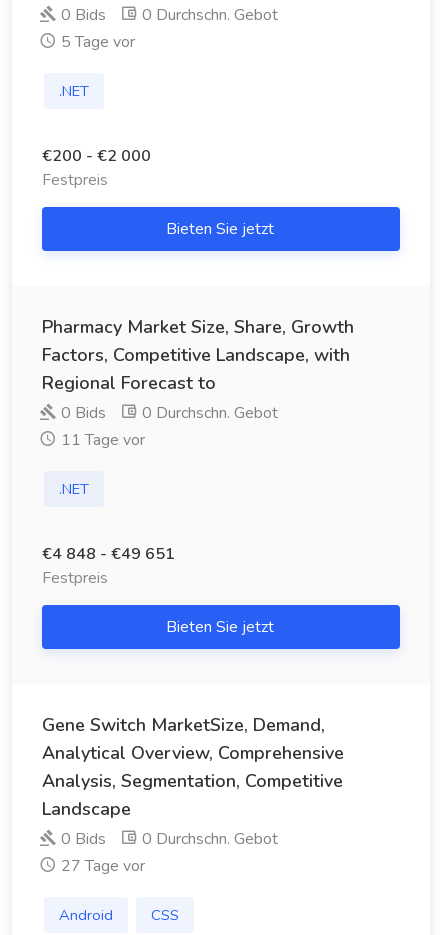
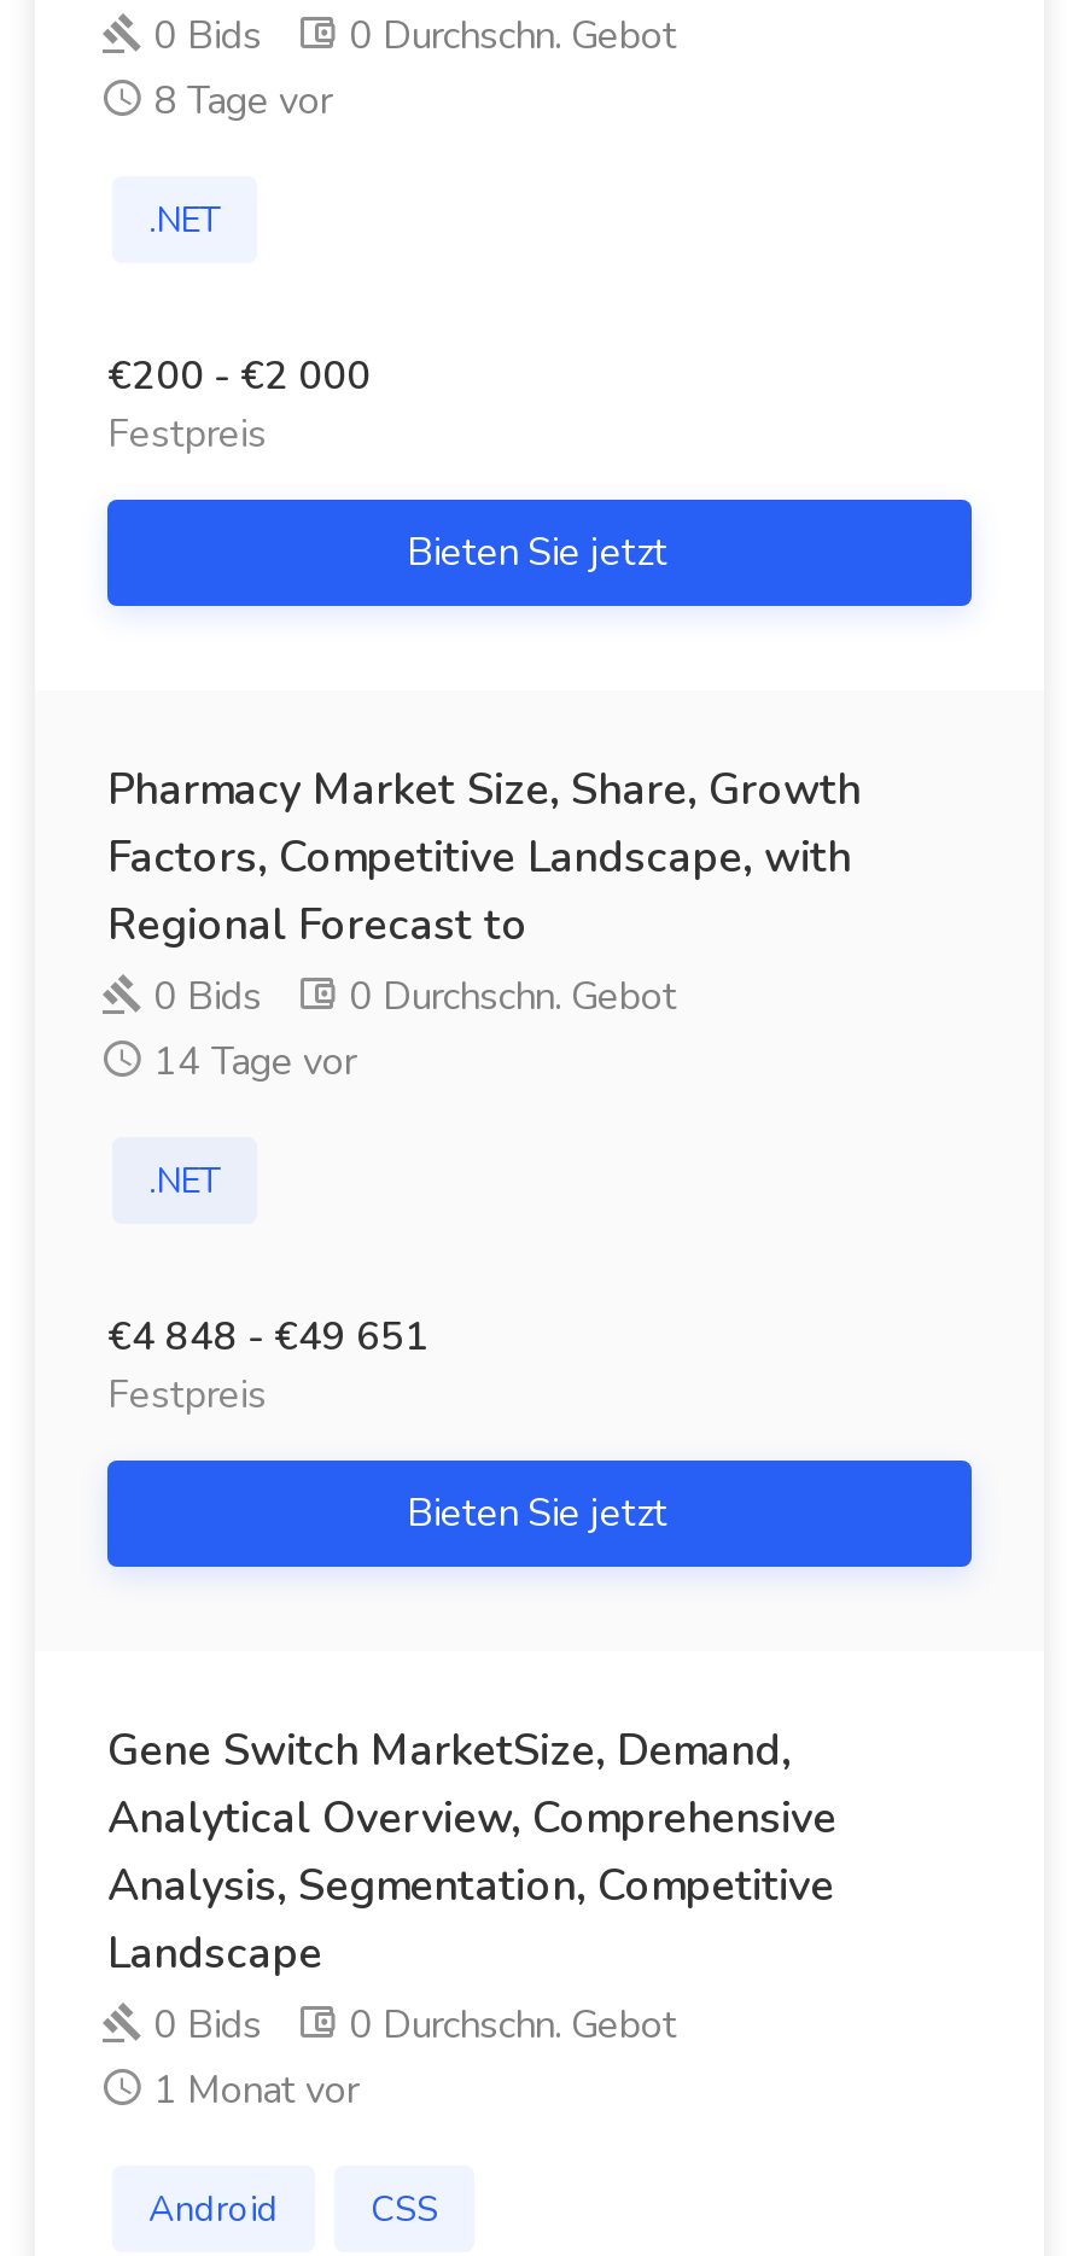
[57,31,135,53] 5 Tage vor -> [144,75,332,128] 8 Tage vor
[57,429,145,451] 11 Tage vor -> [144,1036,356,1089] 14 Tage vor
[57,855,145,877] 27 Tage vor -> [144,2064,358,2117] 1 Monat vor

